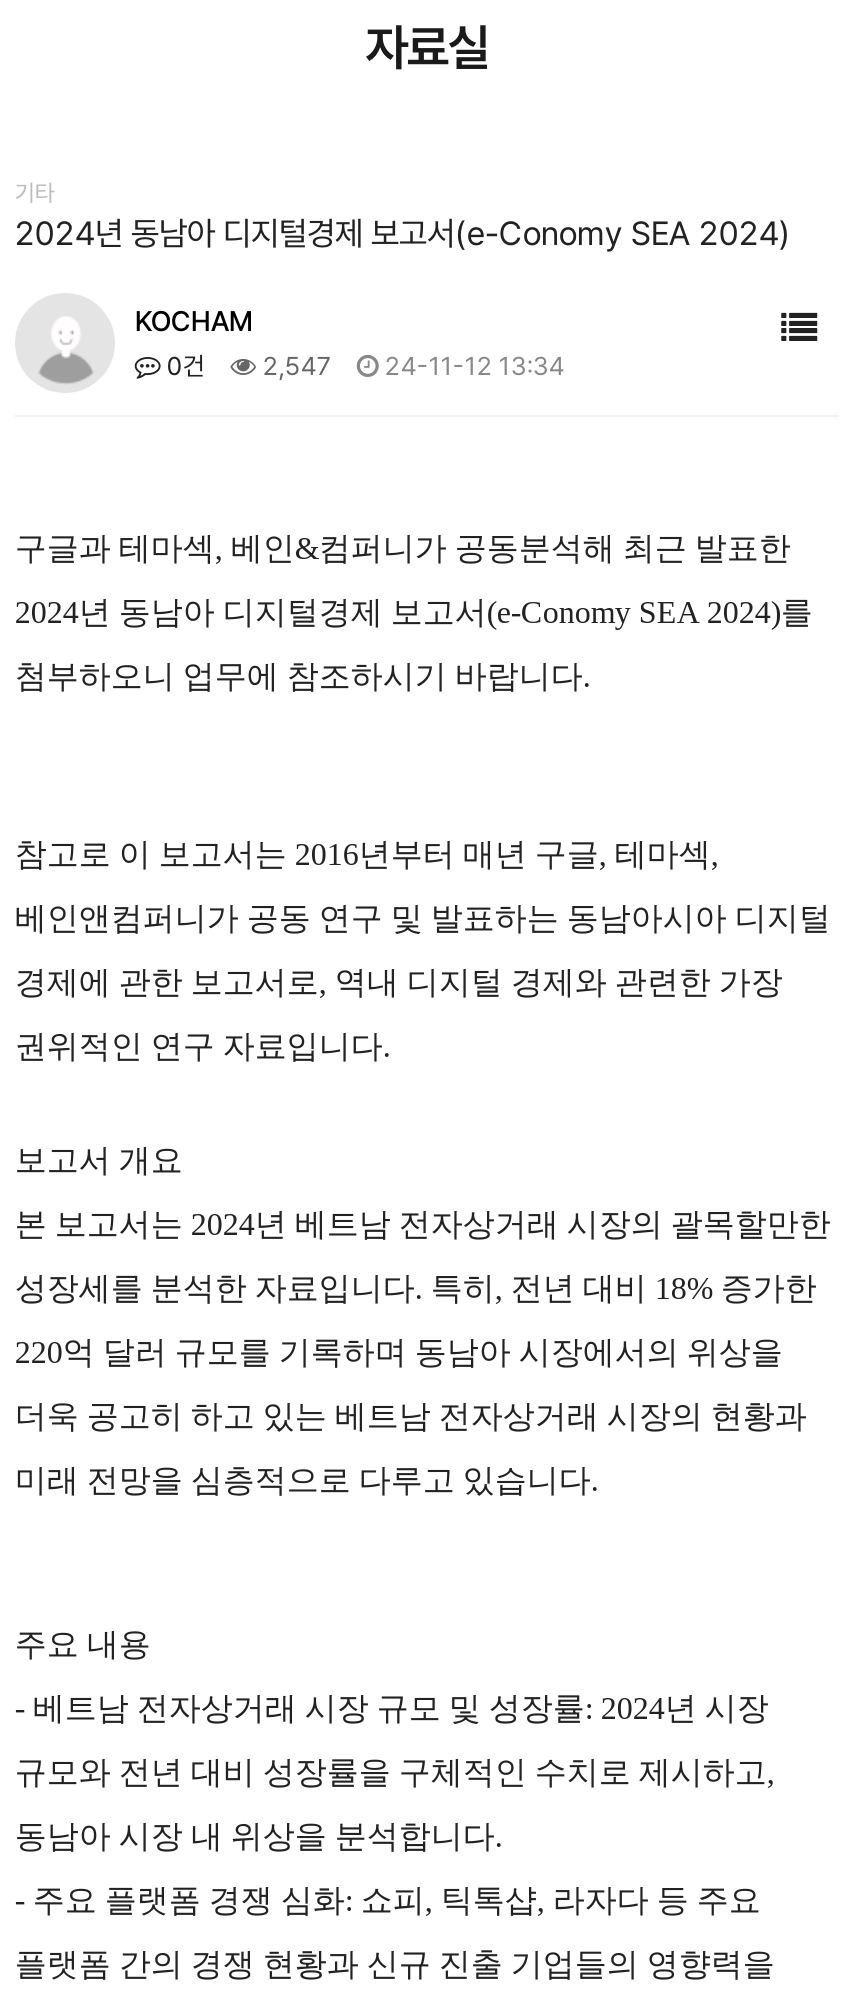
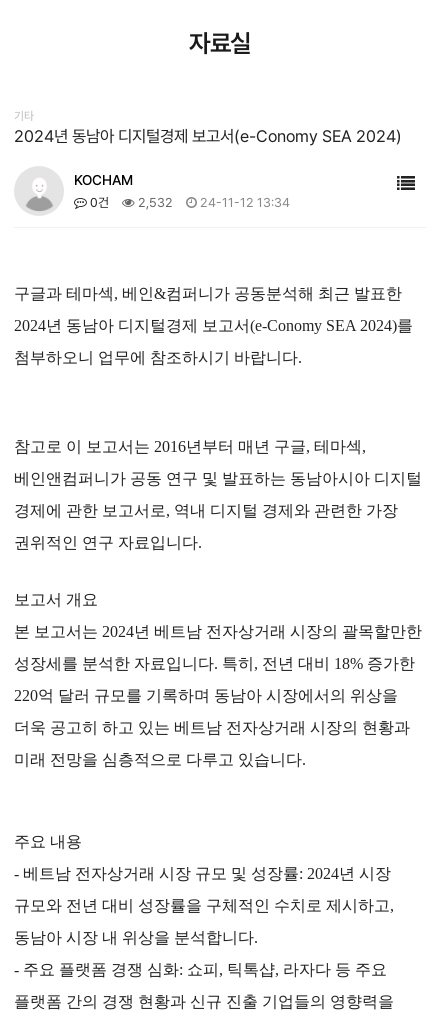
[161,351,565,381] 0건 2,547 24-11-12 13:34 -> [87,195,290,210] 0건 2,532 24-11-12 13:34

